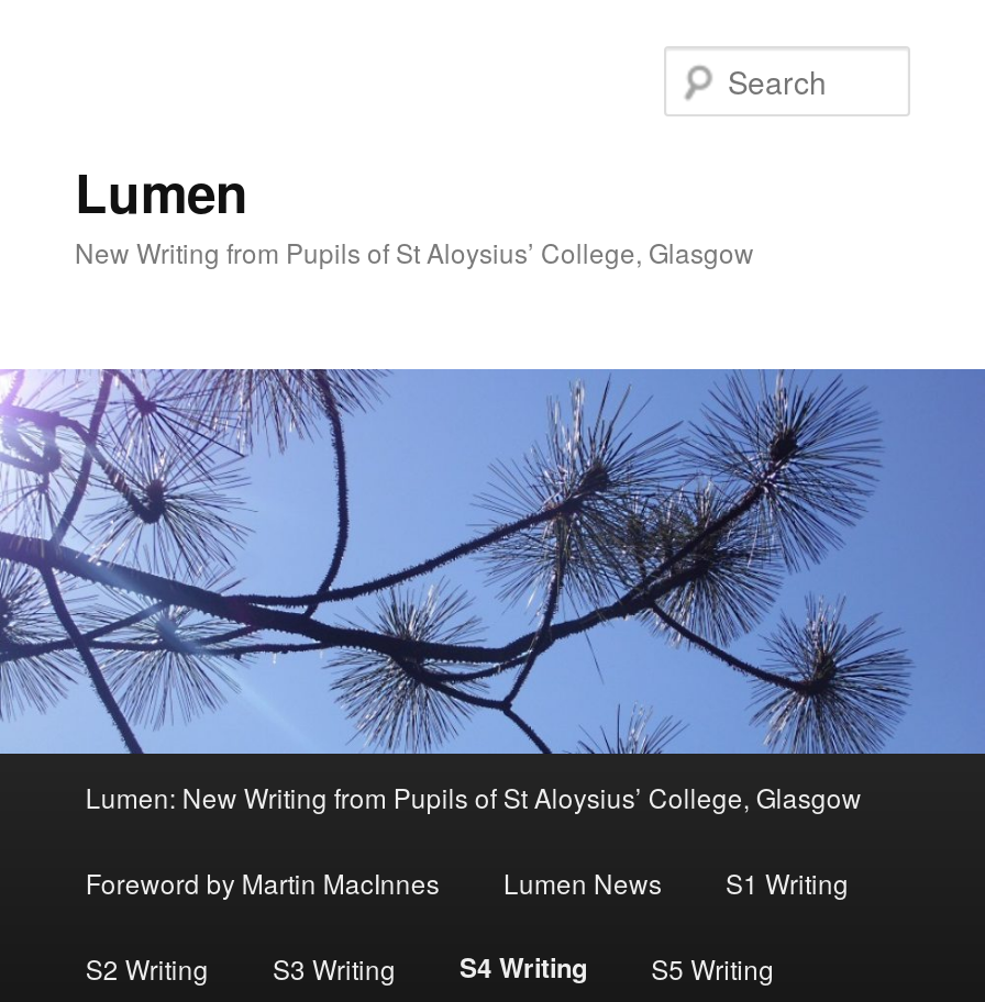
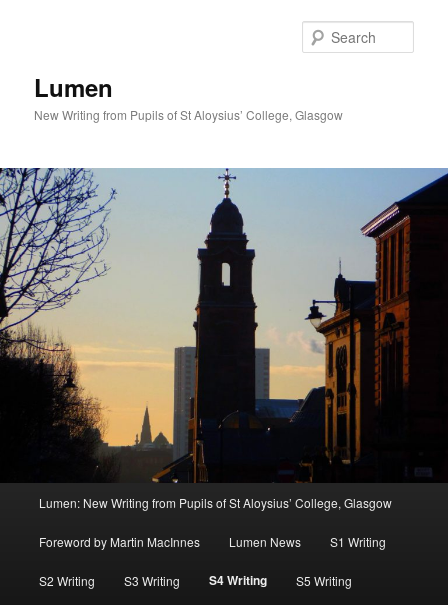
[7,369,978,756] [image] -> [3,167,445,483] [image]

